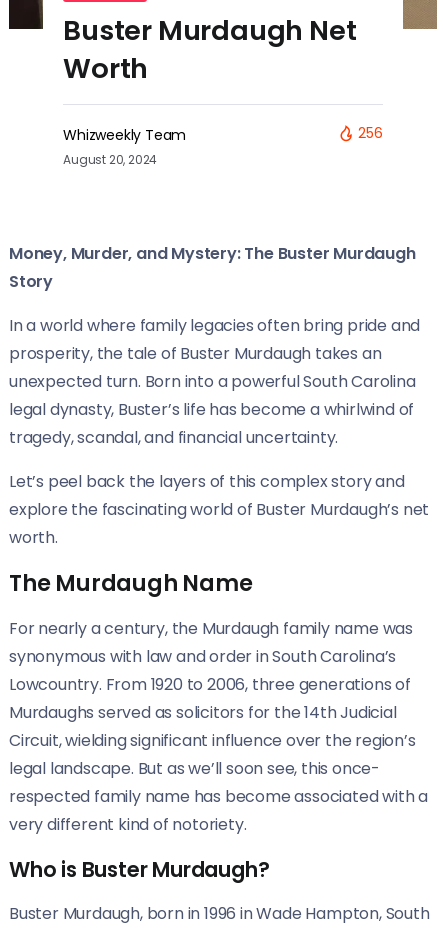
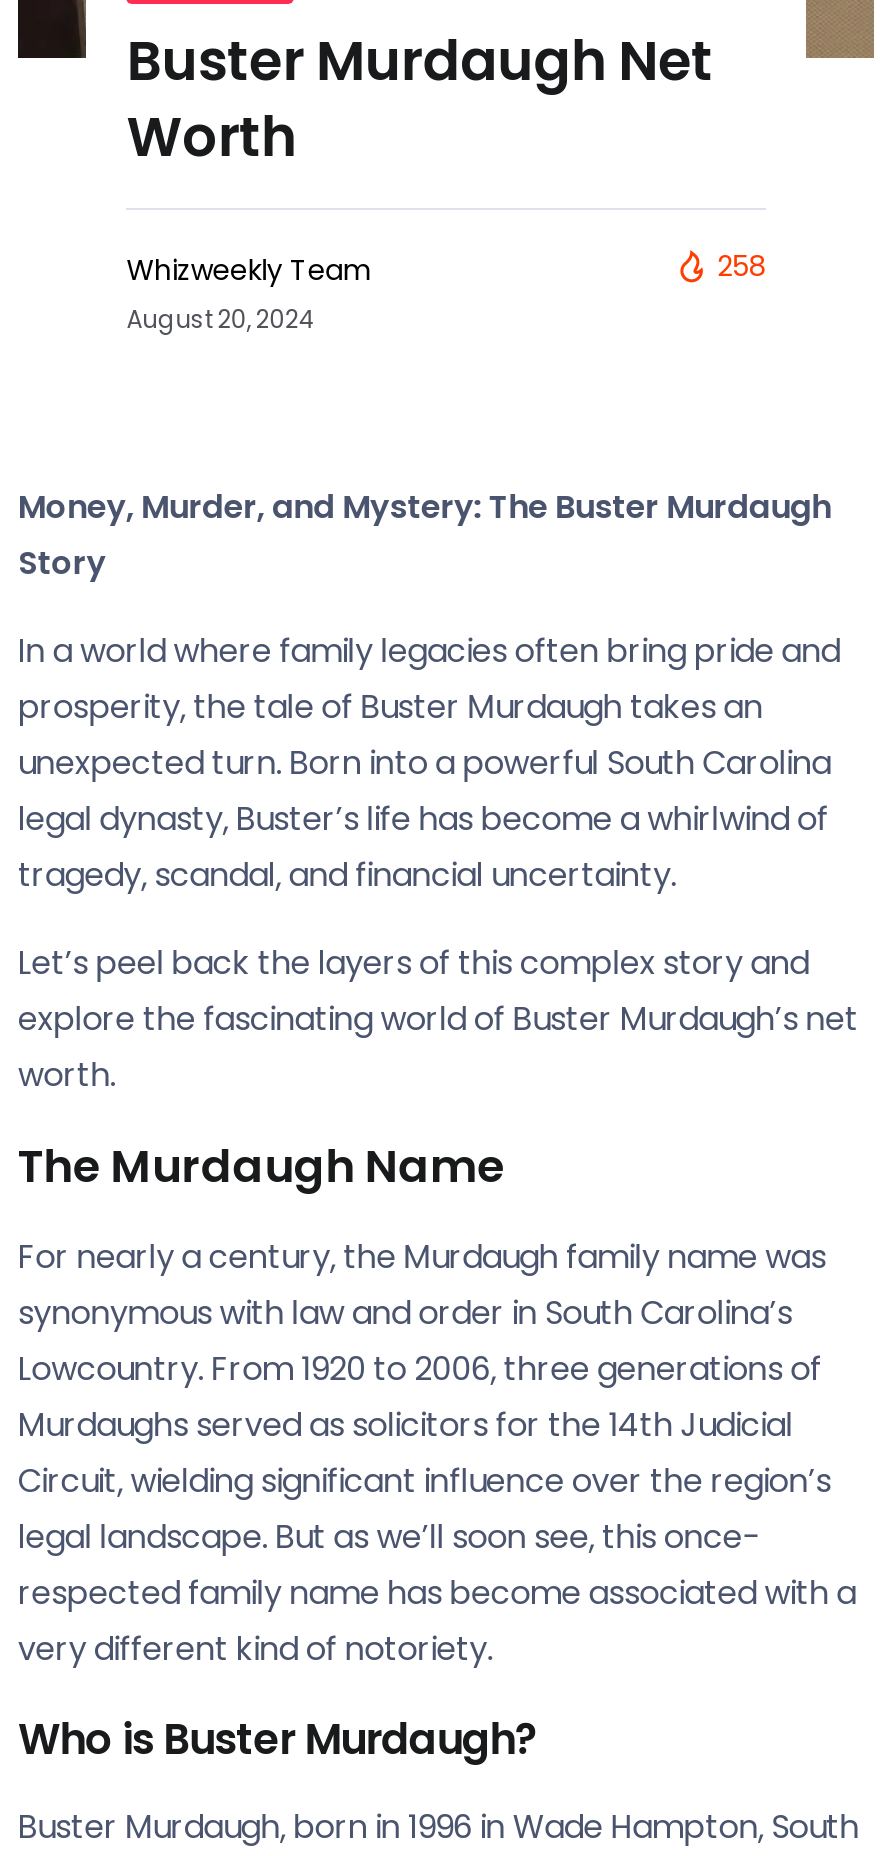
[358,123,383,143] 256 -> [717,246,766,286] 258

